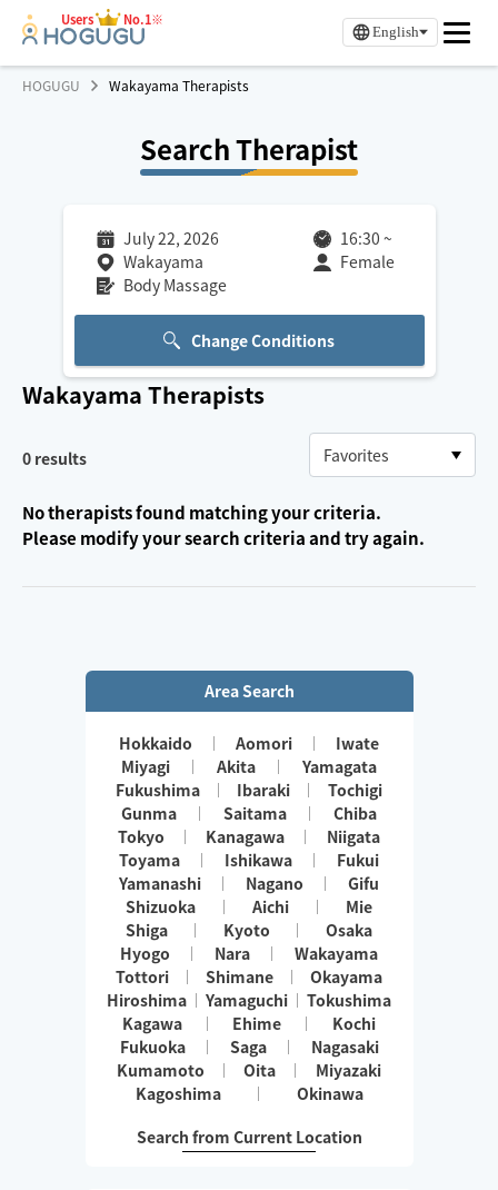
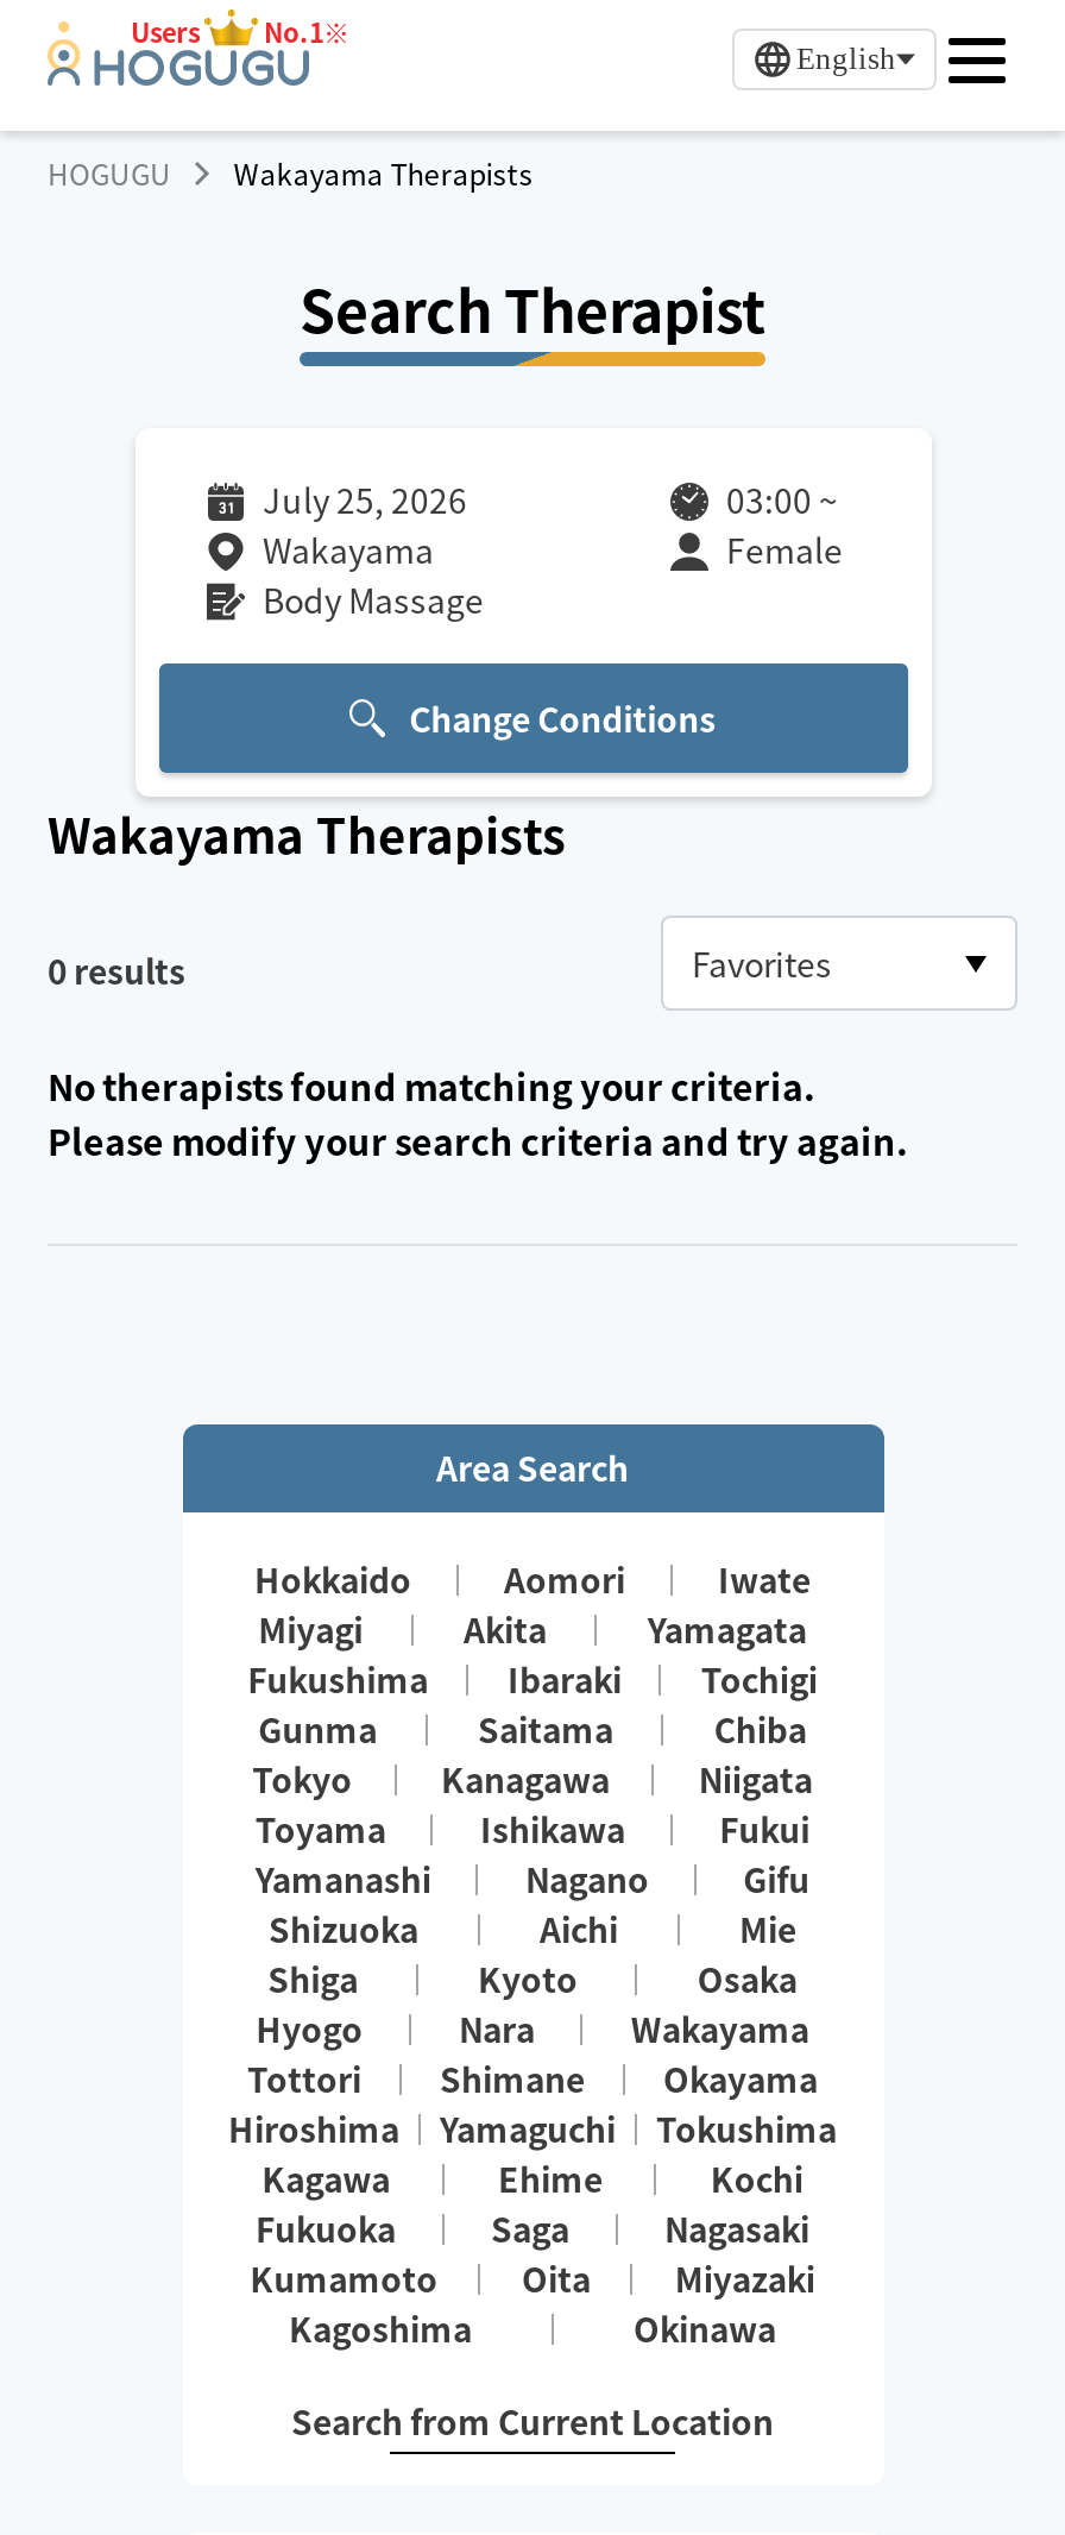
[123,227,218,249] July 22, 2026 -> [263,476,467,523] July 25, 2026
[340,227,392,249] 16:30 ~ -> [726,476,838,523] 03:00 ~

